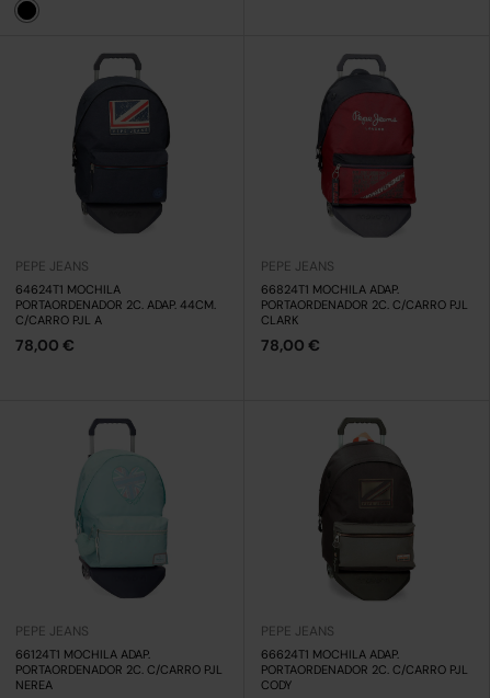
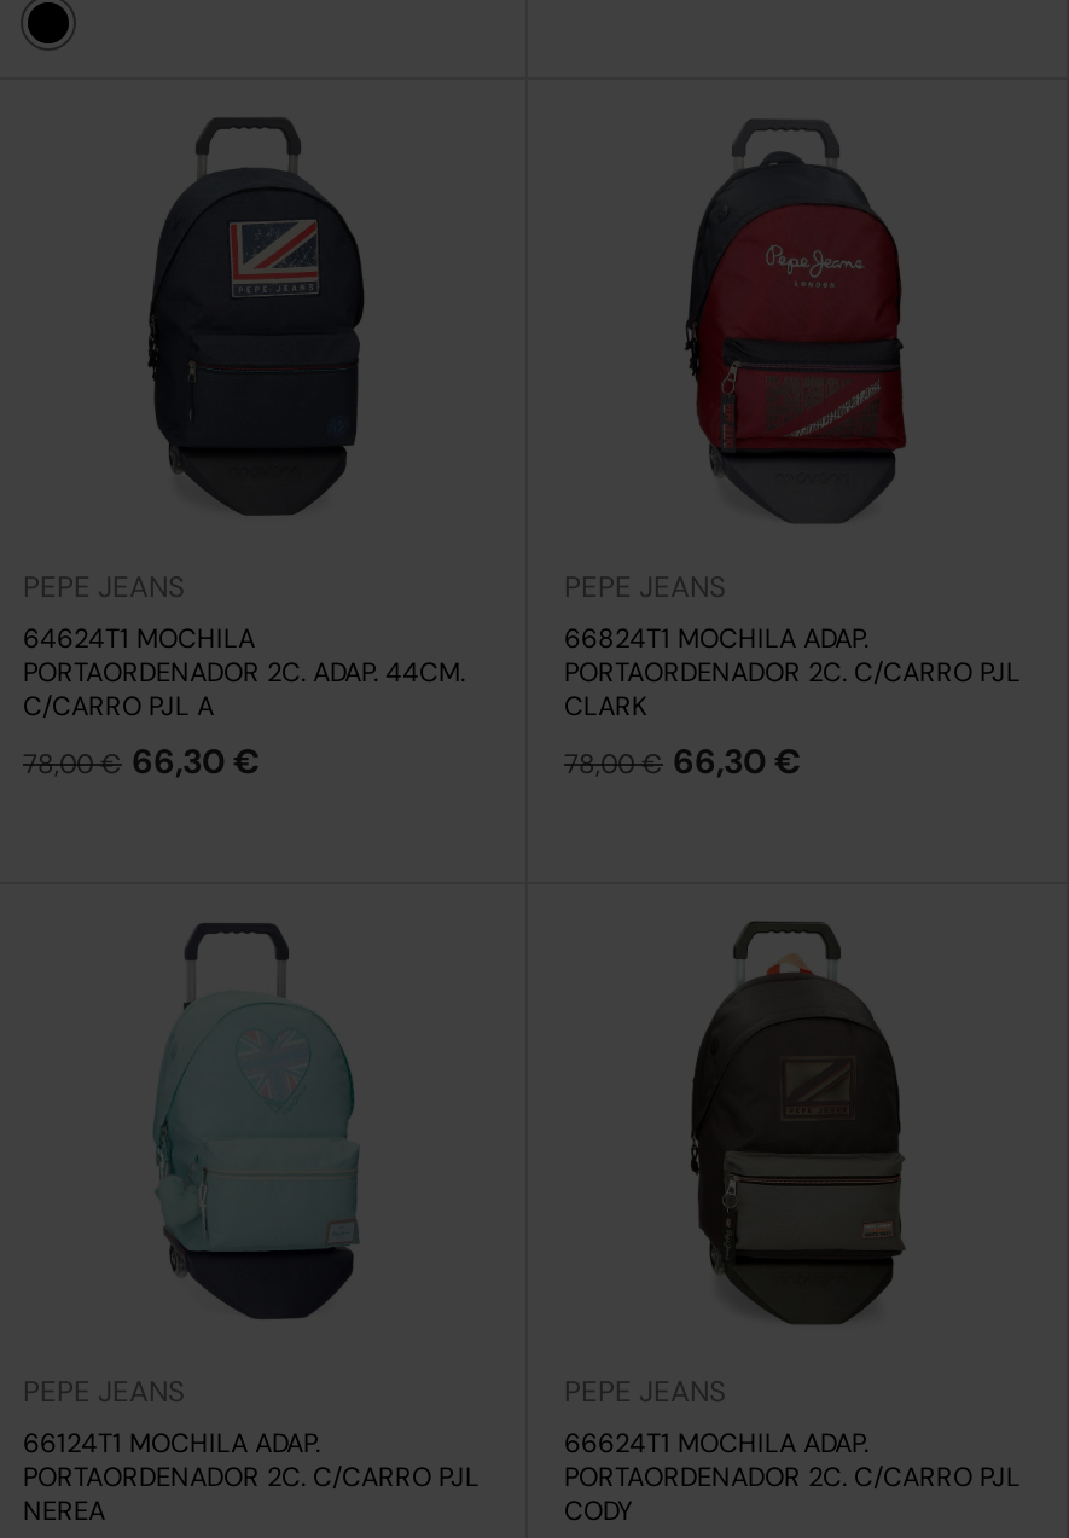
[15,335,75,355] 78,00 € -> [23,739,260,783] 78,00 € 66,30 €
[261,335,320,355] 78,00 € -> [564,739,801,783] 78,00 € 66,30 €

